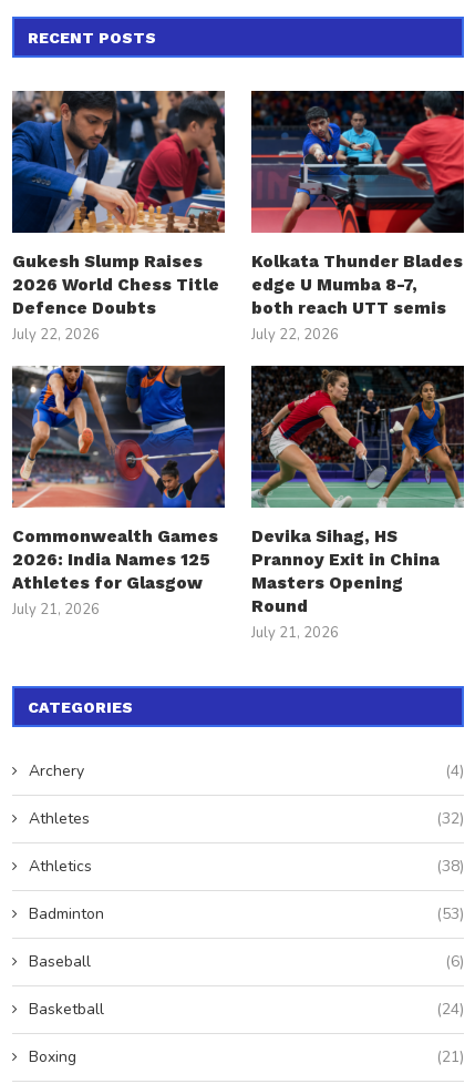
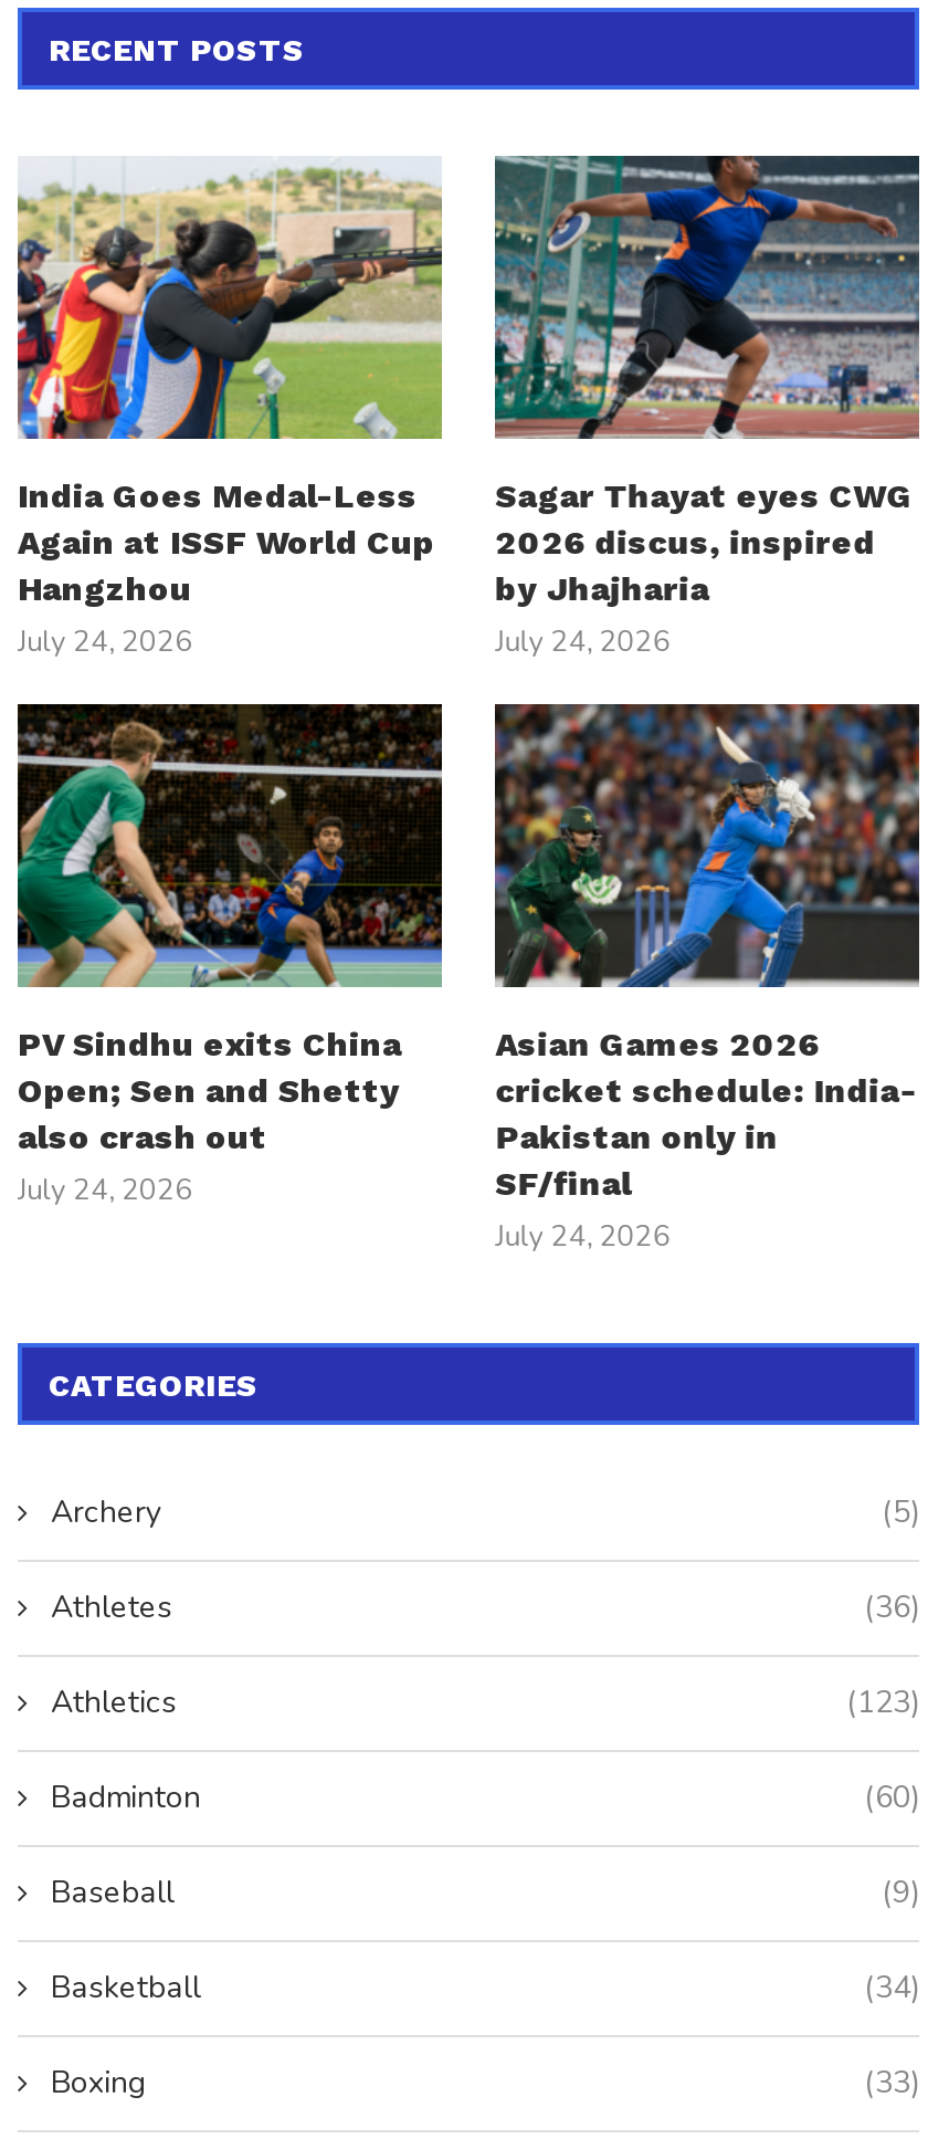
[11,90,226,344] [image] | Gukesh Slump Raises | 2026 World Chess Title | Defence Doubts | July 22, 2026 -> [15,156,444,662] [image] | India Goes Medal-Less | Again at ISSF World Cup | Hangzhou | July 24, 2026
[250,90,465,344] [image] | Kolkata Thunder Blades | edge U Mumba 8-7, | both reach UTT semis | July 22, 2026 -> [493,154,921,662] [image] | Sagar Thayat eyes CWG | 2026 discus, inspired | by Jhajharia | July 24, 2026
[11,365,226,619] [image] | Commonwealth Games | 2026: India Names 125 | Athletes for Glasgow | July 21, 2026 -> [15,702,444,1210] [image] | PV Sindhu exits China | Open; Sen and Shetty | also crash out | July 24, 2026
[250,365,465,643] [image] | Devika Sihag, HS | Prannoy Exit in China | Masters Opening | Round | July 21, 2026 -> [493,702,921,1256] [image] | Asian Games 2026 | cricket schedule: India- | Pakistan only in | SF/final | July 24, 2026
[445,760,464,781] (4) -> [882,1491,919,1533] (5)
[436,808,464,829] (32) -> [864,1586,919,1628] (36)
[436,855,464,876] (38) -> [846,1681,919,1723] (123)
[436,903,464,924] (53) -> [864,1776,919,1818] (60)
[445,951,464,972] (6) -> [882,1871,919,1913] (9)
[436,998,464,1019] (24) -> [864,1966,919,2008] (34)
[436,1046,464,1067] (21) -> [864,2061,919,2103] (33)

